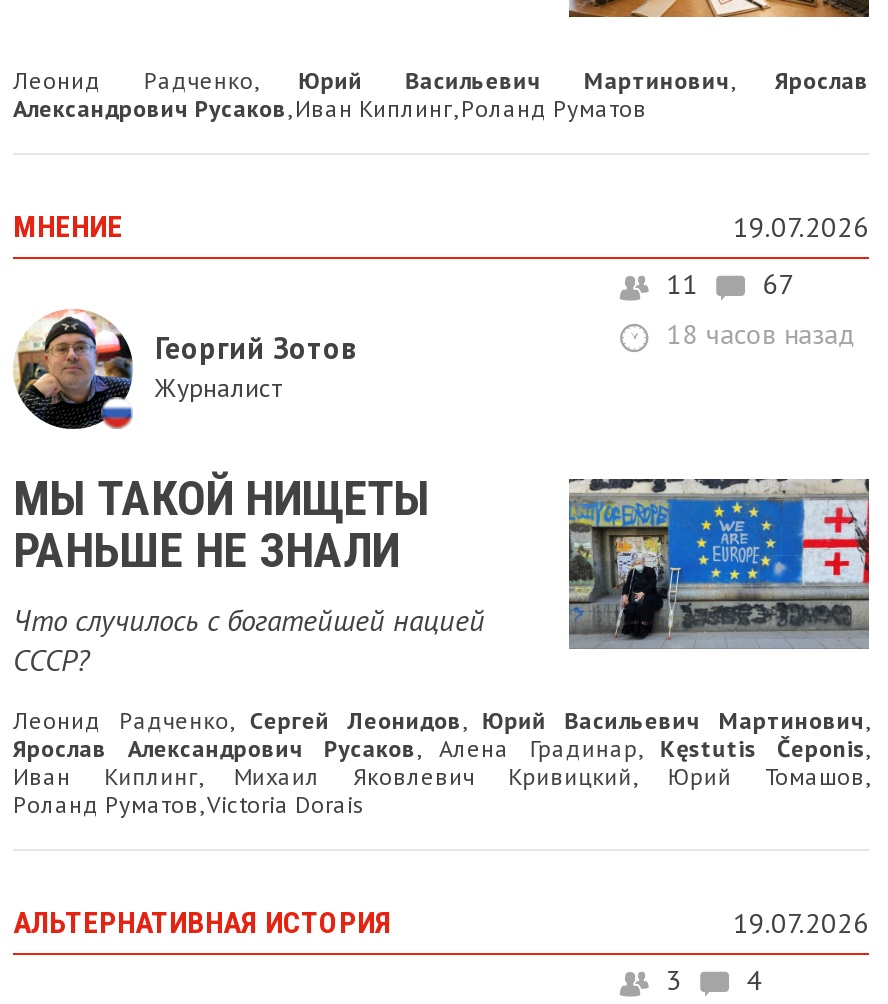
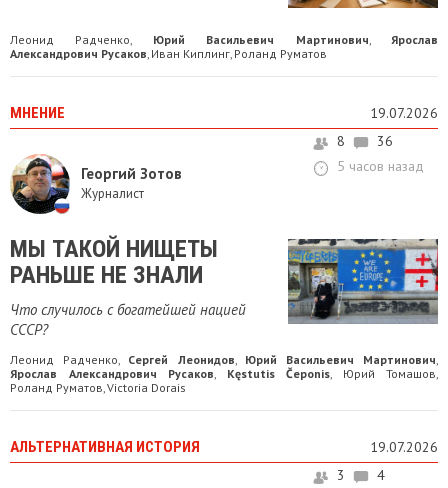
[666,265,698,301] 11 -> [337,133,345,151] 8
[762,265,794,301] 67 -> [377,133,393,151] 36
[666,315,856,351] 18 часов назад -> [337,158,424,176] 5 часов назад
[13,733,865,791] Ярослав Александрович Русаков, Алена Градинар, Kęstutis Čeponis | Иван Киплинг, Михаил Яковлевич Кривицкий, Юрий Томашов -> [10,366,436,381] Ярослав Александрович Русаков, Kęstutis Čeponis, Юрий Томашов

